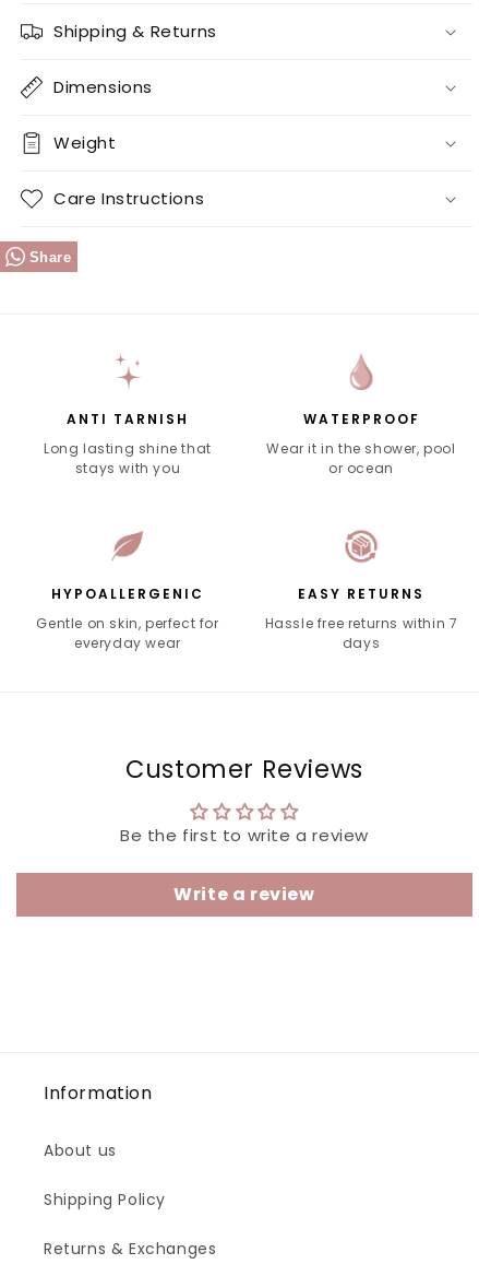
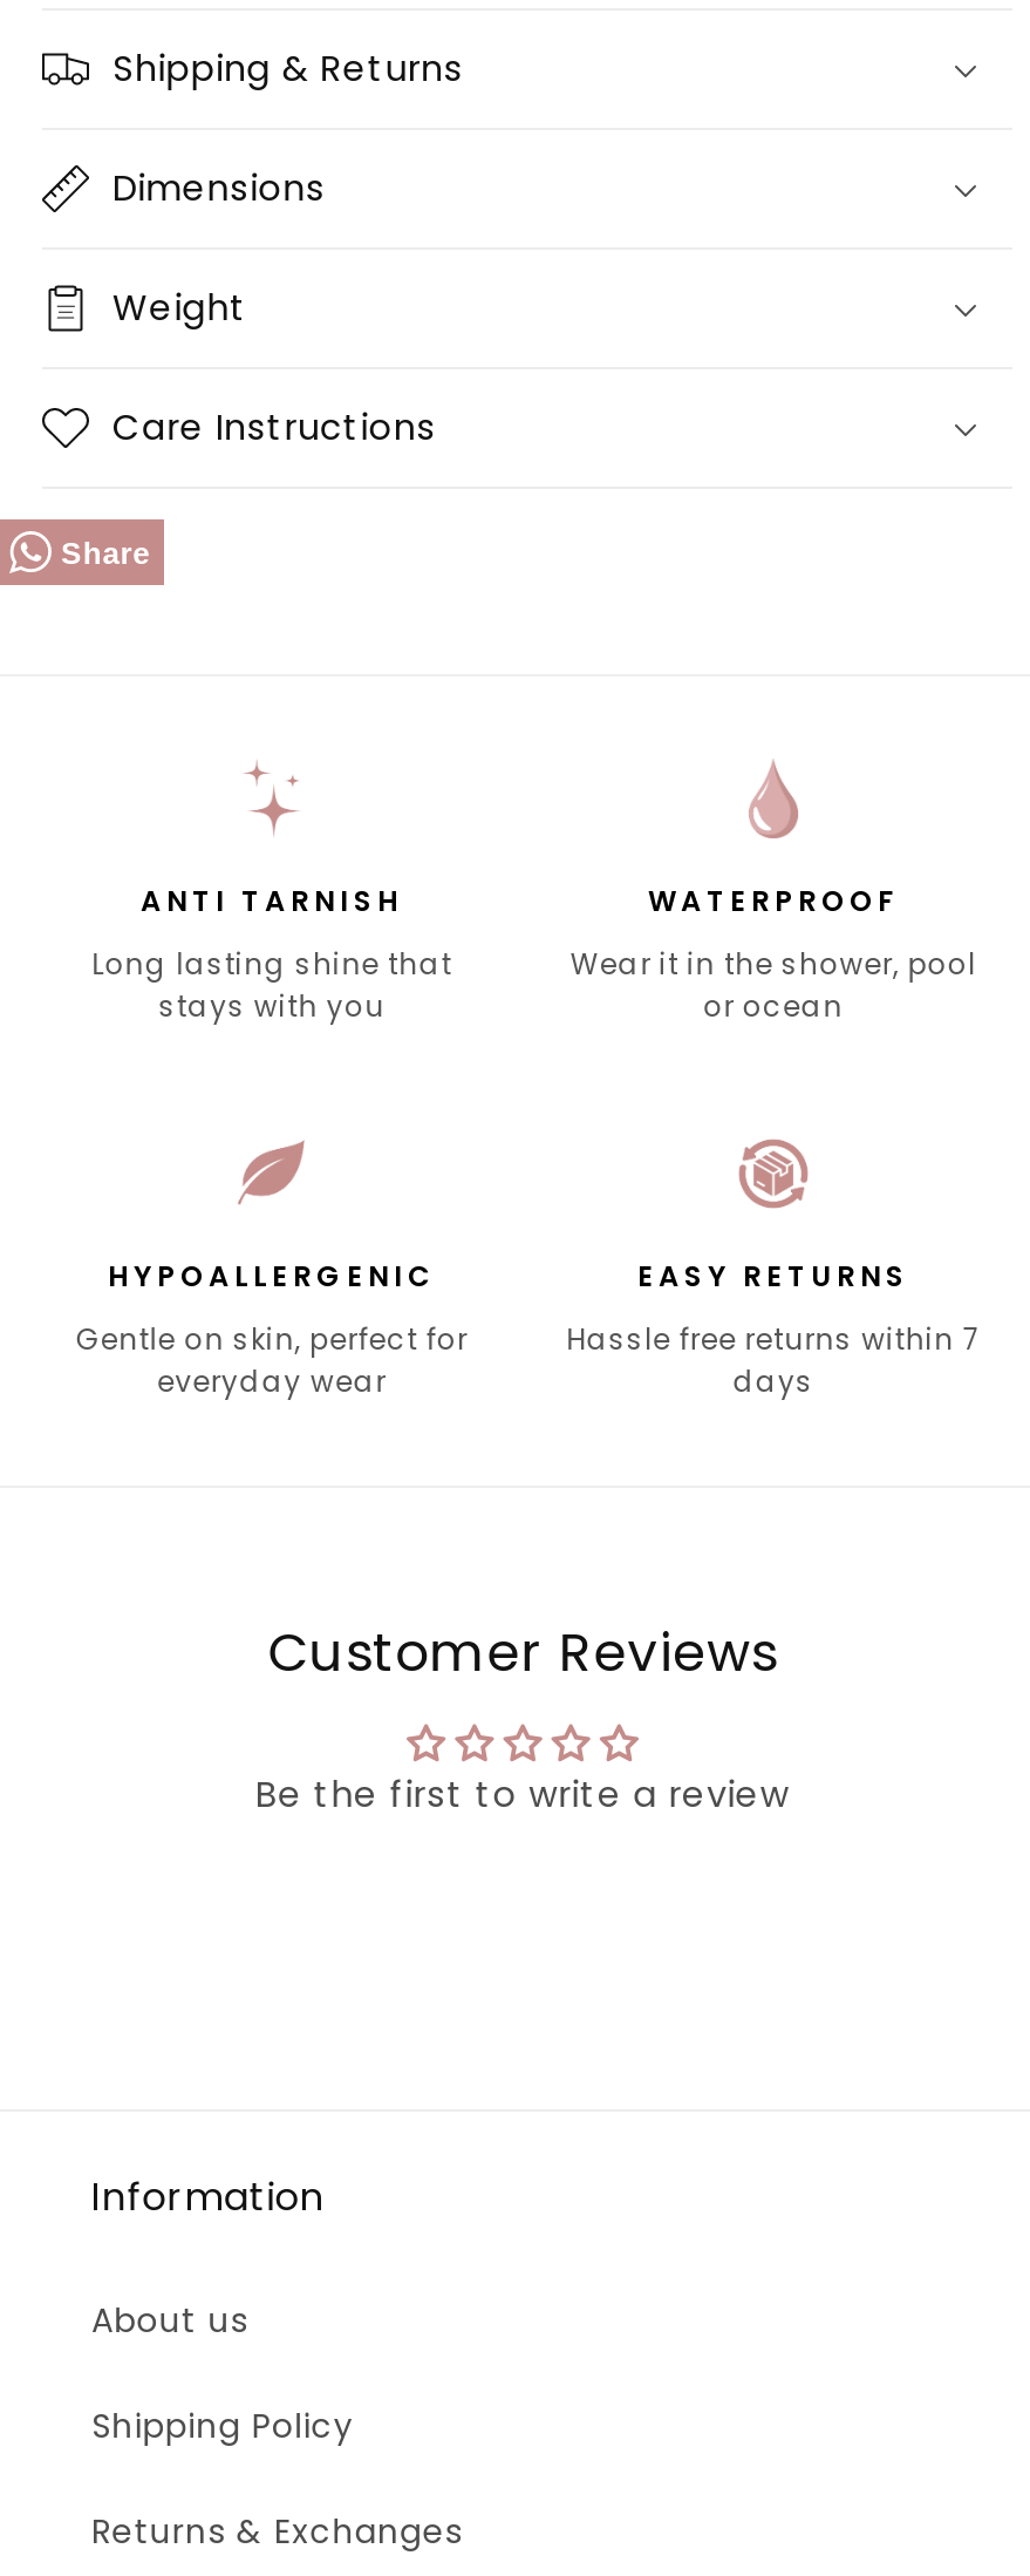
[174,881,315,906] Write a review -> none

